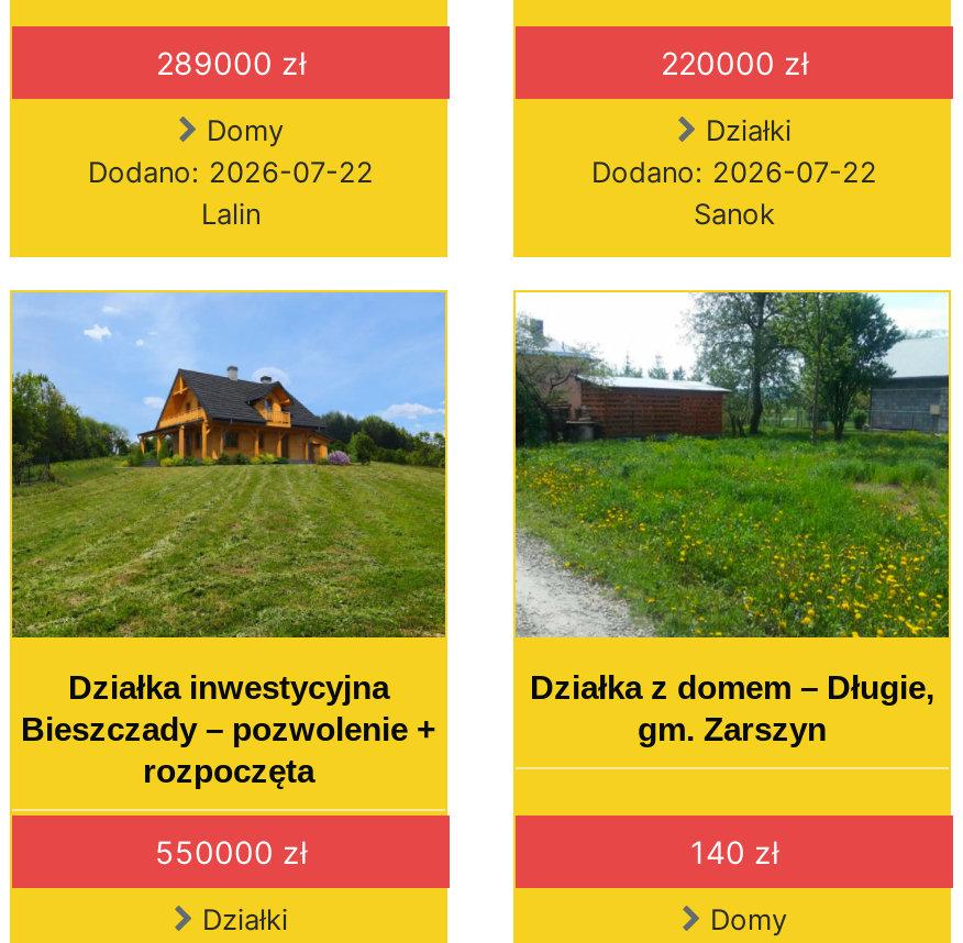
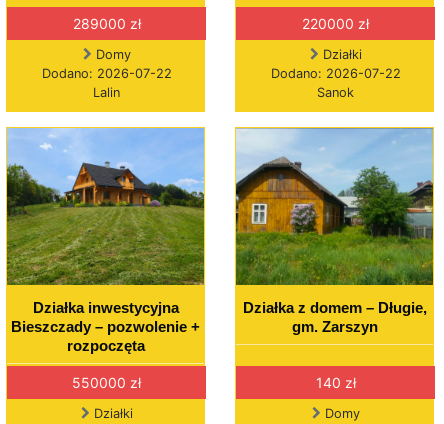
[513,290,951,640] [image] -> [235,127,434,286] [image]

